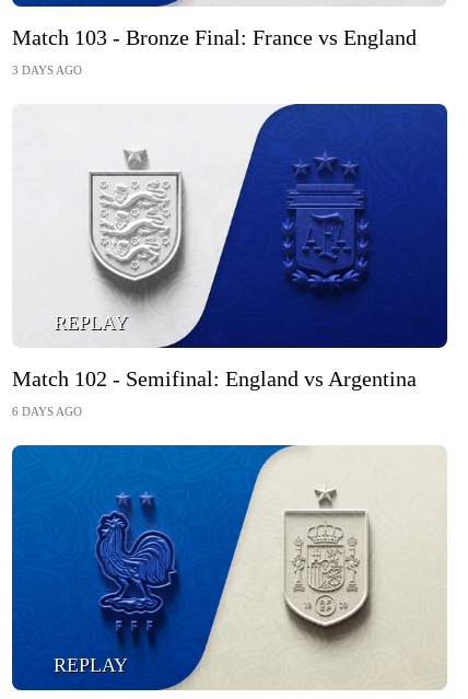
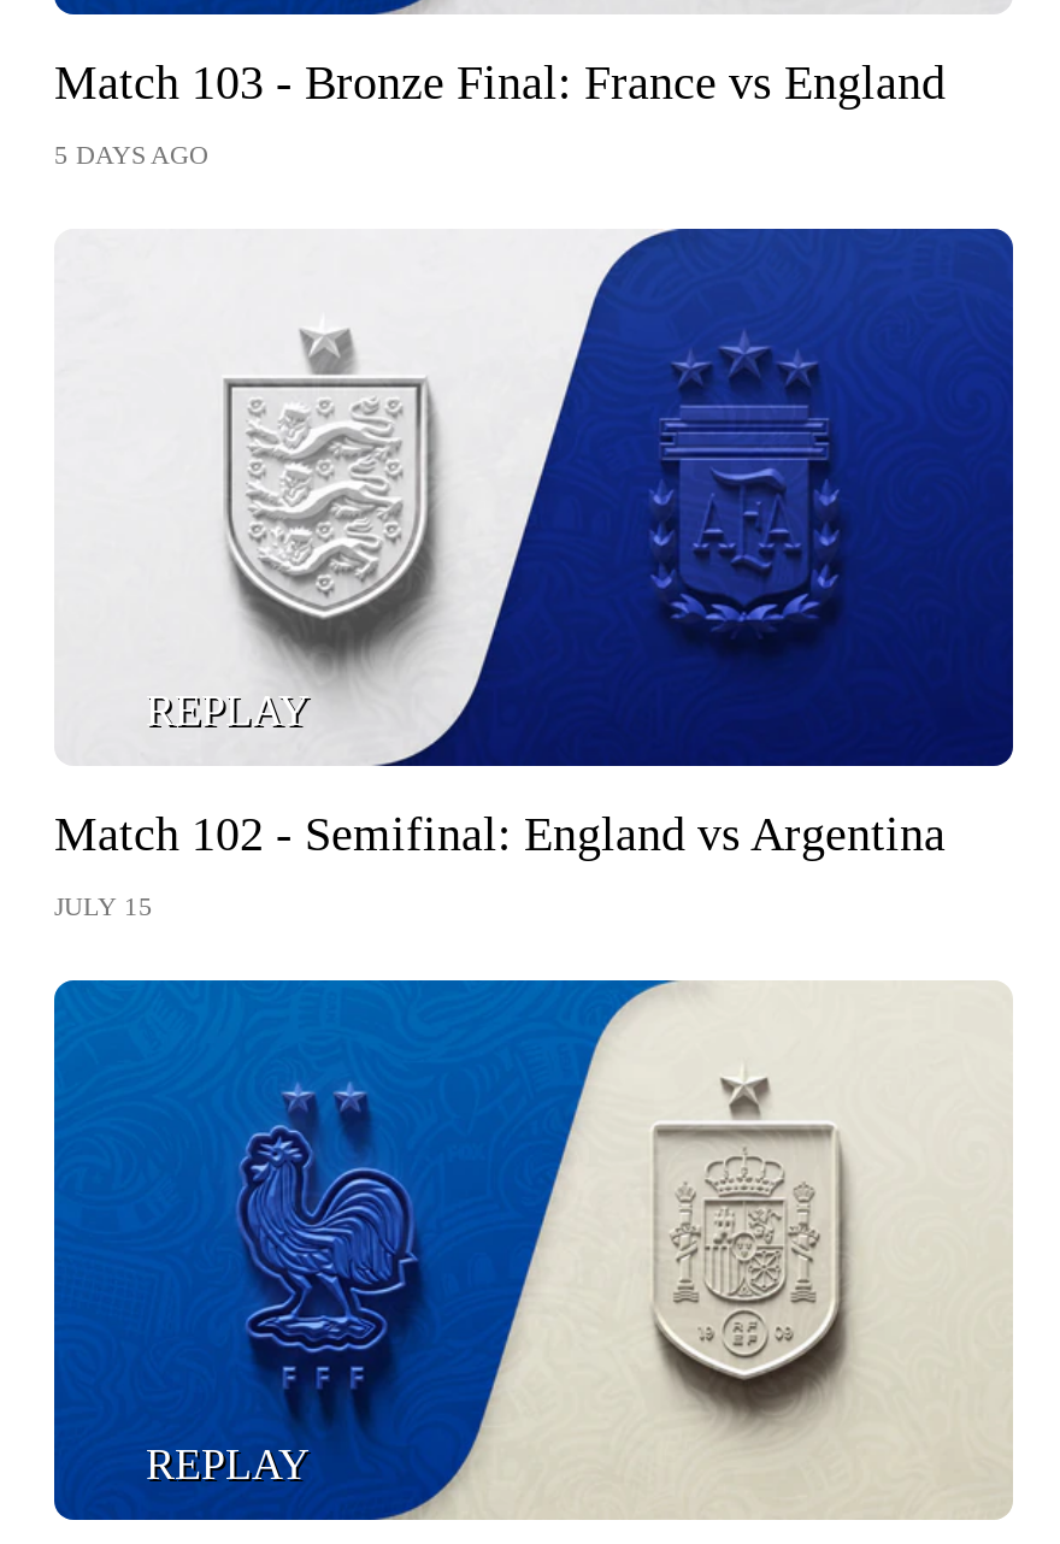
[12,63,82,76] 3 DAYS AGO -> [54,139,208,168] 5 DAYS AGO
[12,405,82,418] 6 DAYS AGO -> [54,892,153,921] JULY 15

